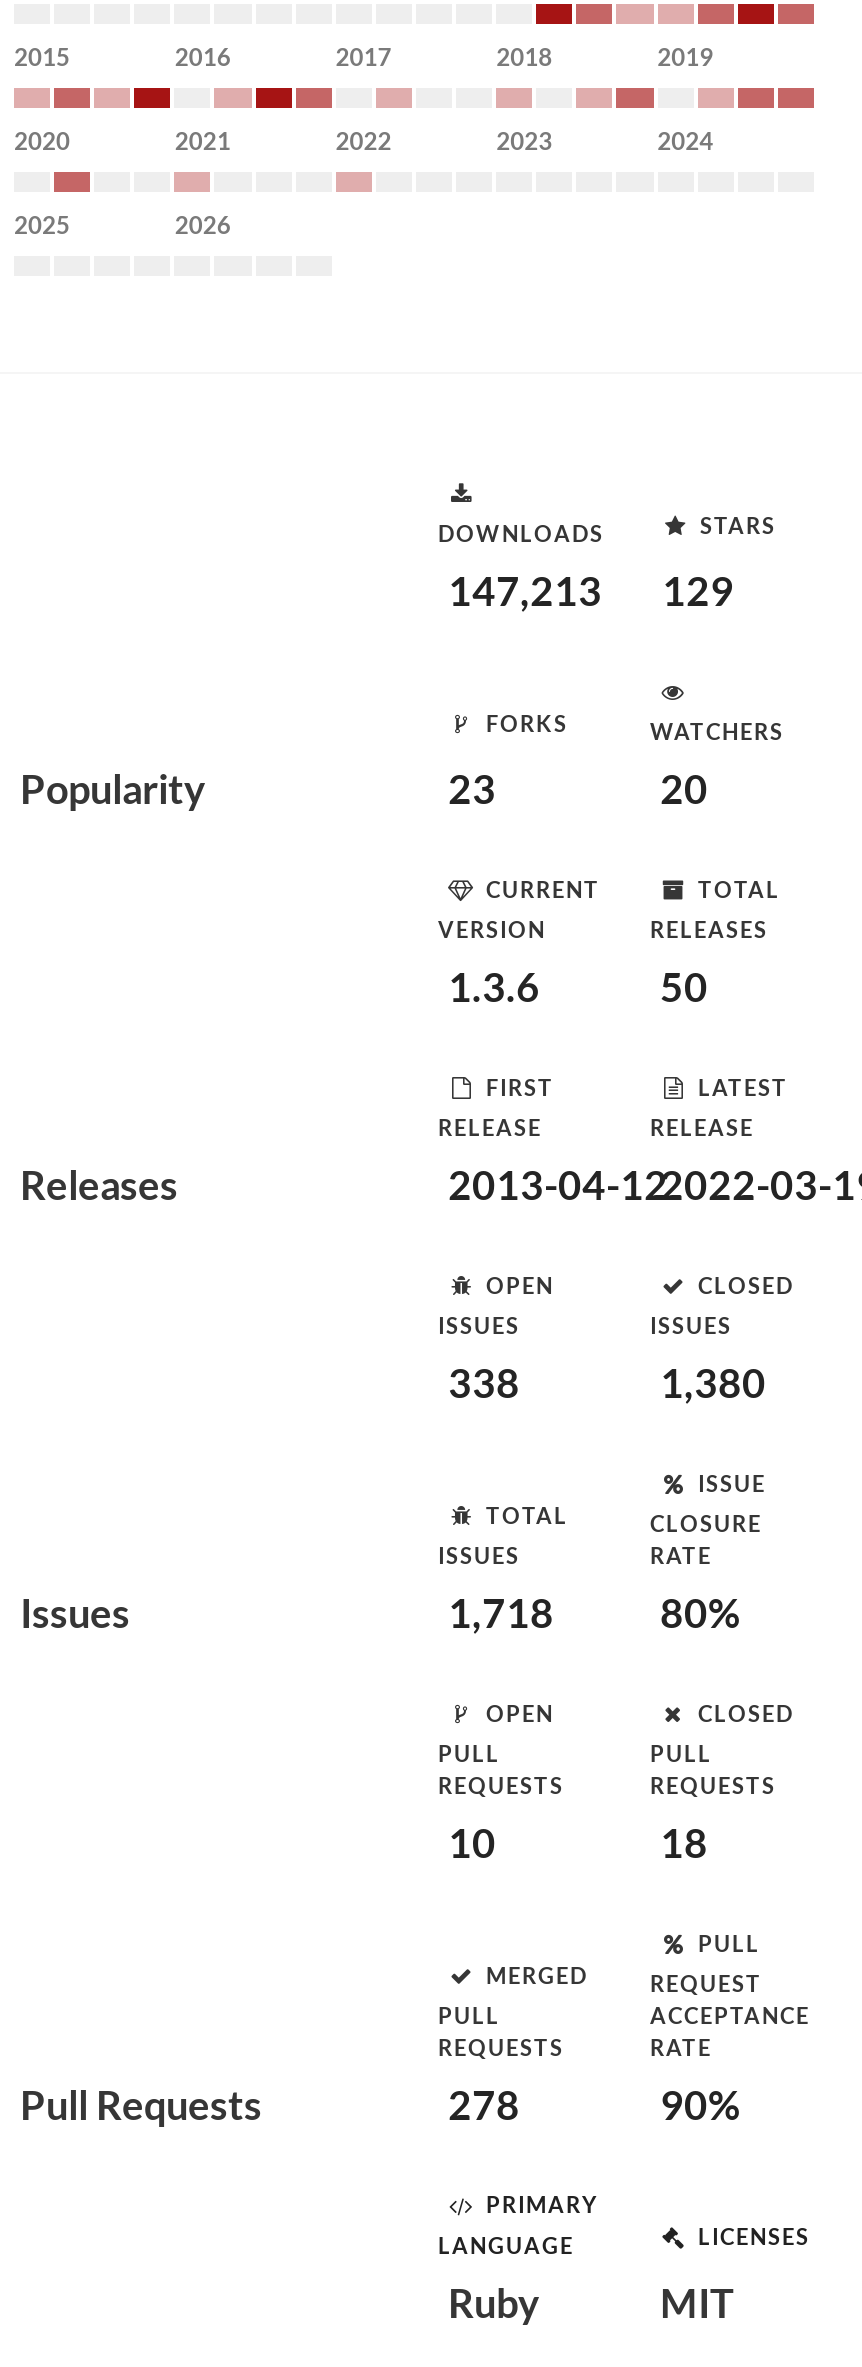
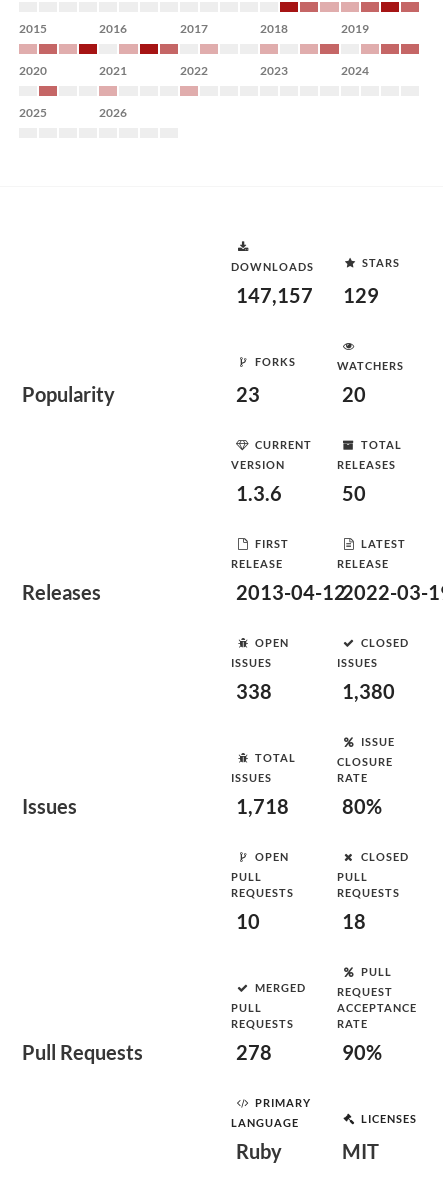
[448,566,734,614] 147,213 129 -> [236,283,379,307] 147,157 129

